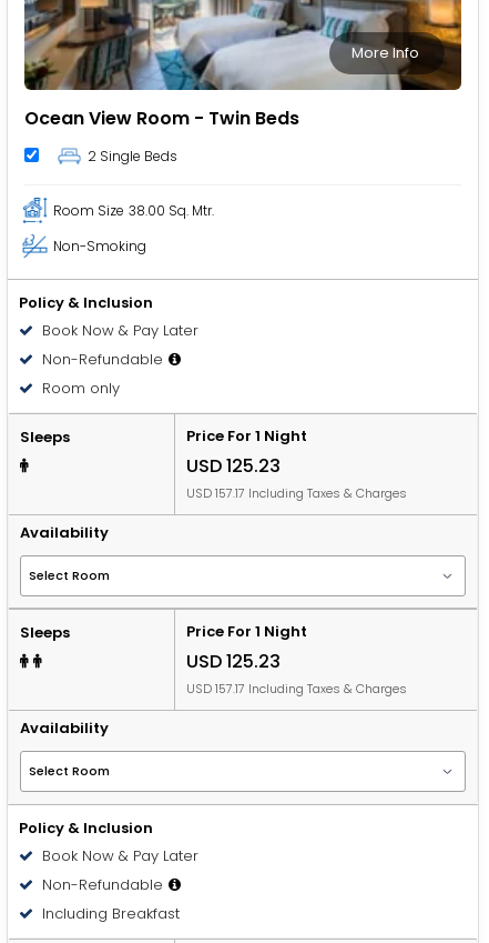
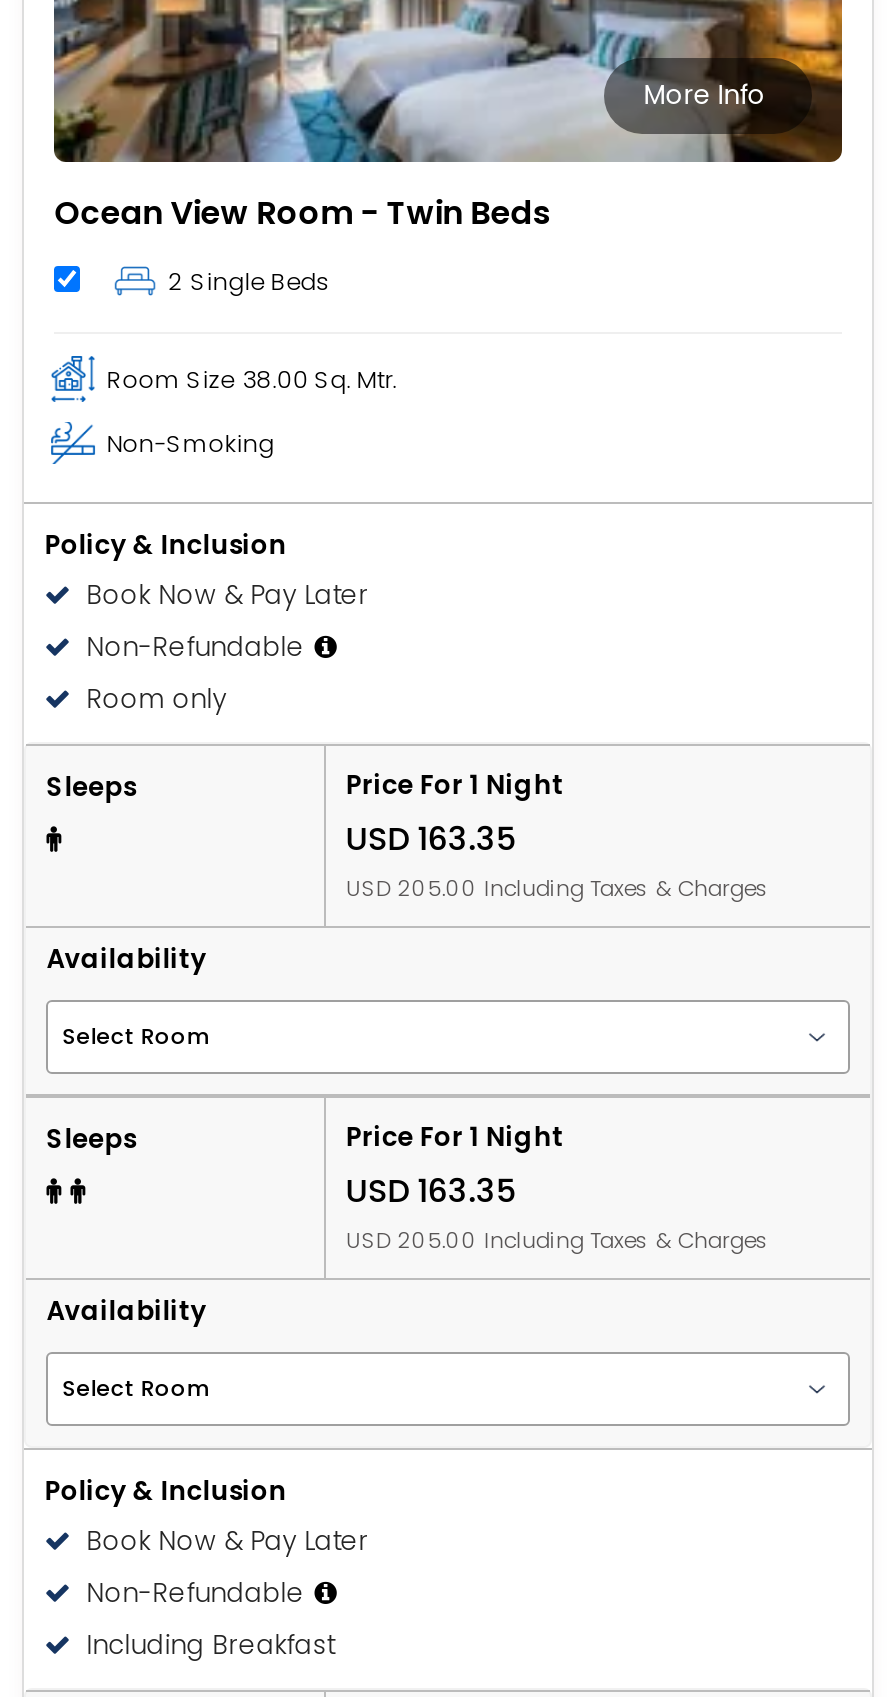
[186,453,280,478] USD 125.23 -> [346,816,516,862] USD 163.35
[186,484,407,502] USD 157.17 Including Taxes & Charges -> [346,872,770,904] USD 205.00 Including Taxes & Charges
[186,648,280,674] USD 125.23 -> [346,1168,516,1214] USD 163.35
[186,680,407,697] USD 157.17 Including Taxes & Charges -> [346,1224,770,1256] USD 205.00 Including Taxes & Charges

